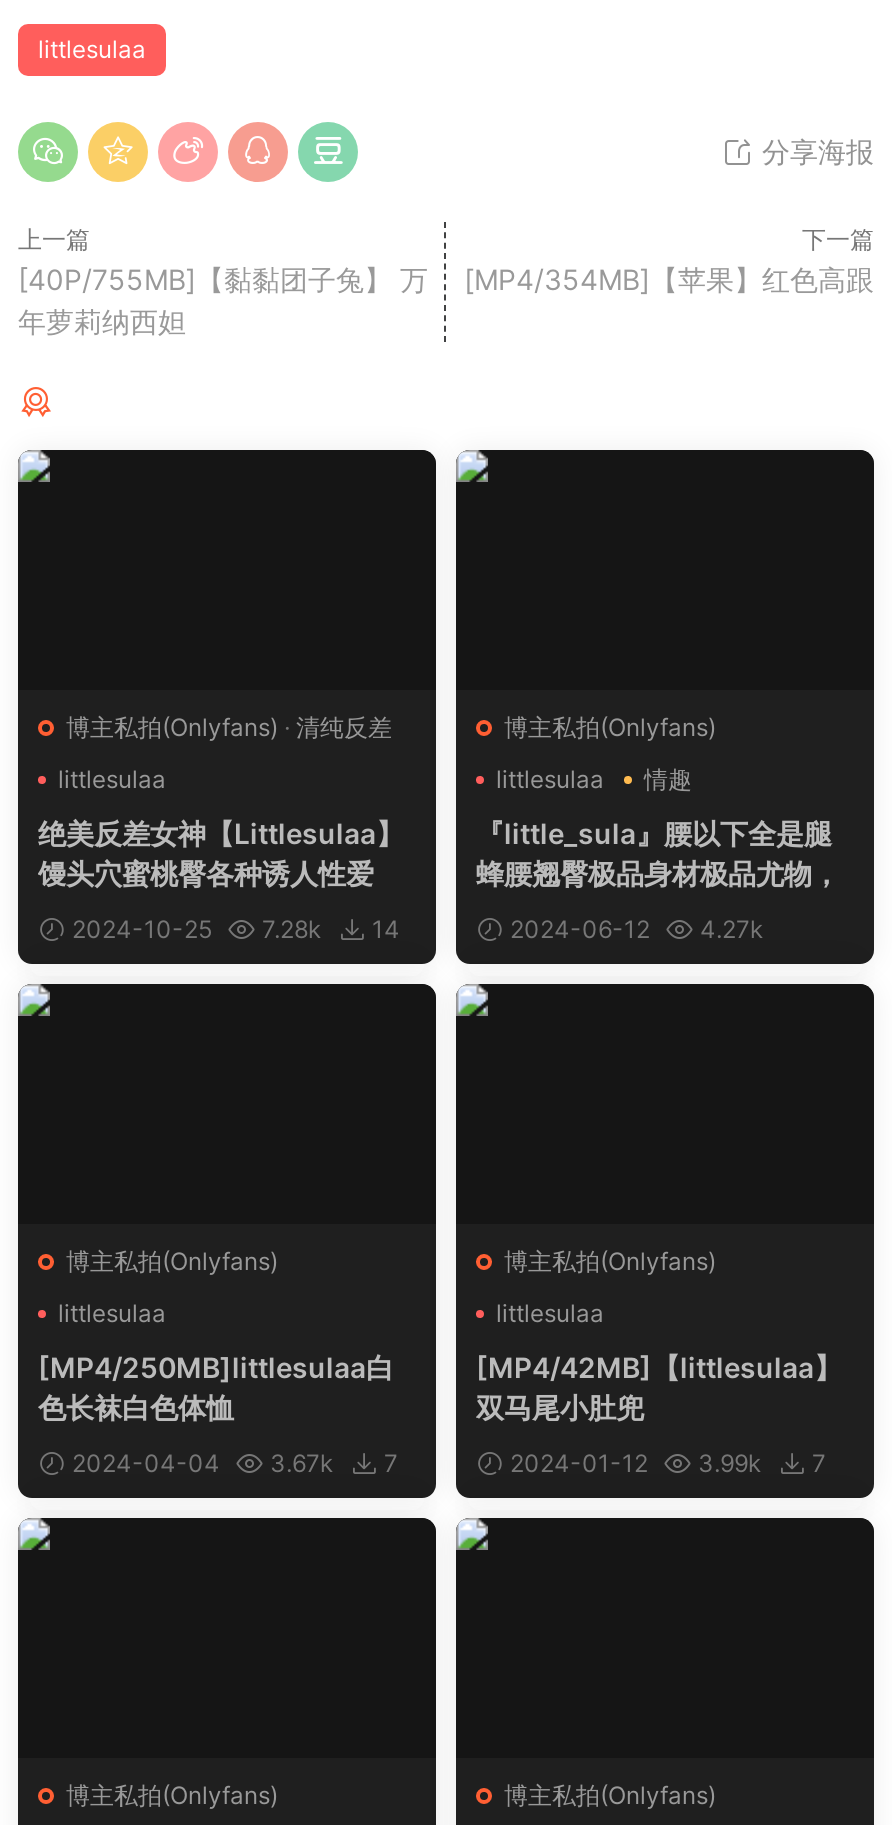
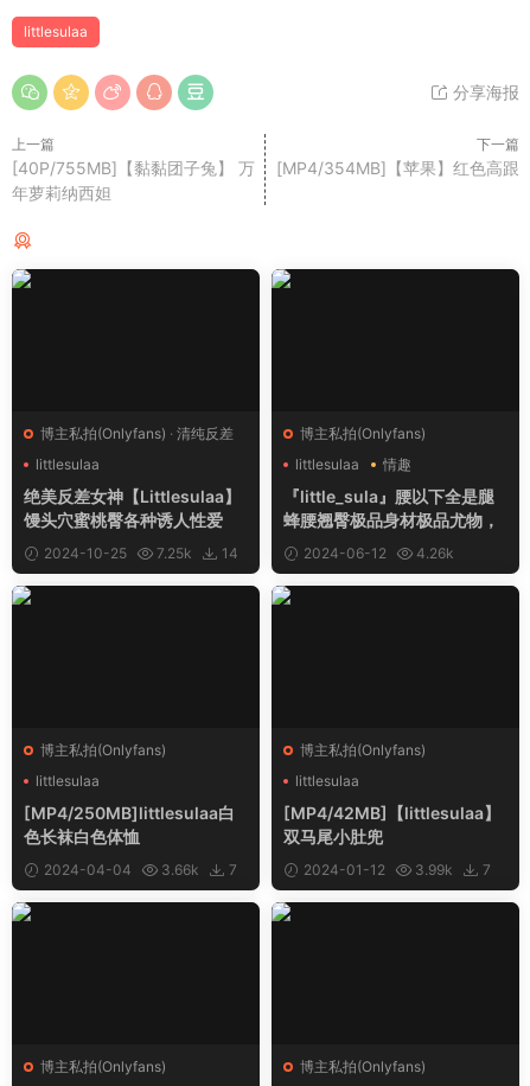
[66,914,400,944] 2024-10-25 7.28k 14 -> [40,544,238,562] 2024-10-25 7.25k 14
[504,914,764,944] 2024-06-12 4.27k -> [300,544,454,562] 2024-06-12 4.26k
[66,1448,398,1478] 2024-04-04 3.67k 7 -> [40,861,237,879] 2024-04-04 3.66k 7

